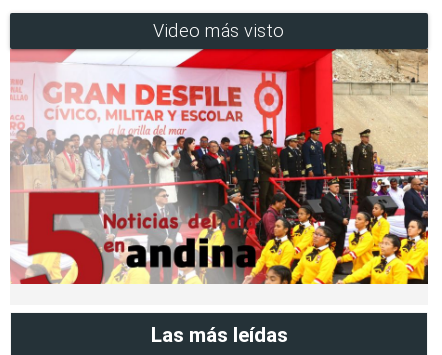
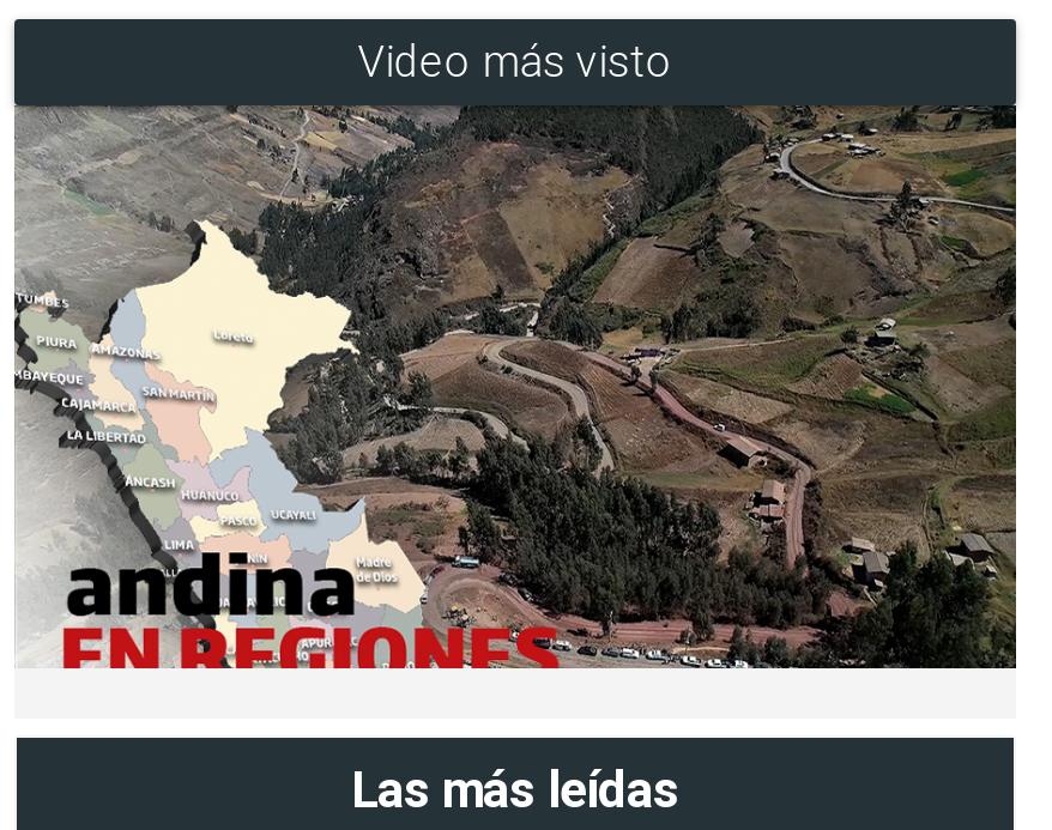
[10,48,429,285] [image] -> [12,105,1018,671] [image]

